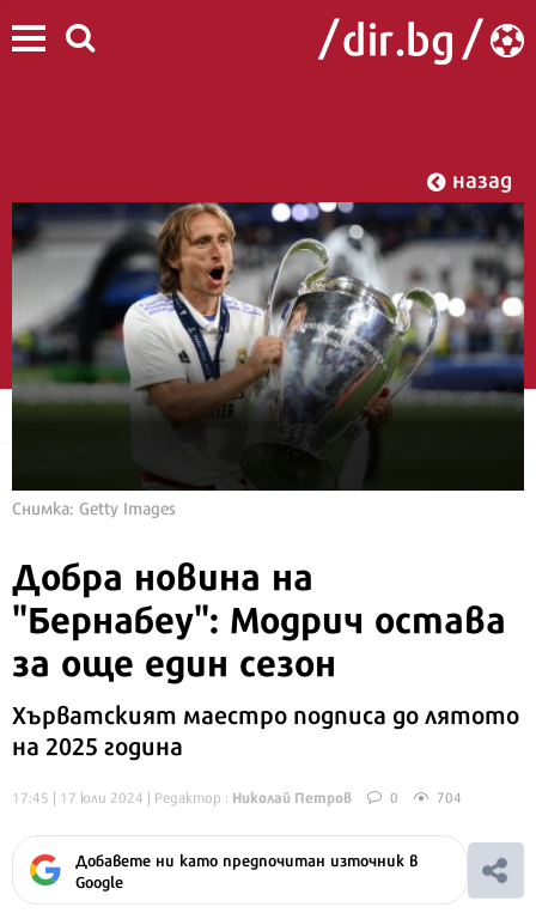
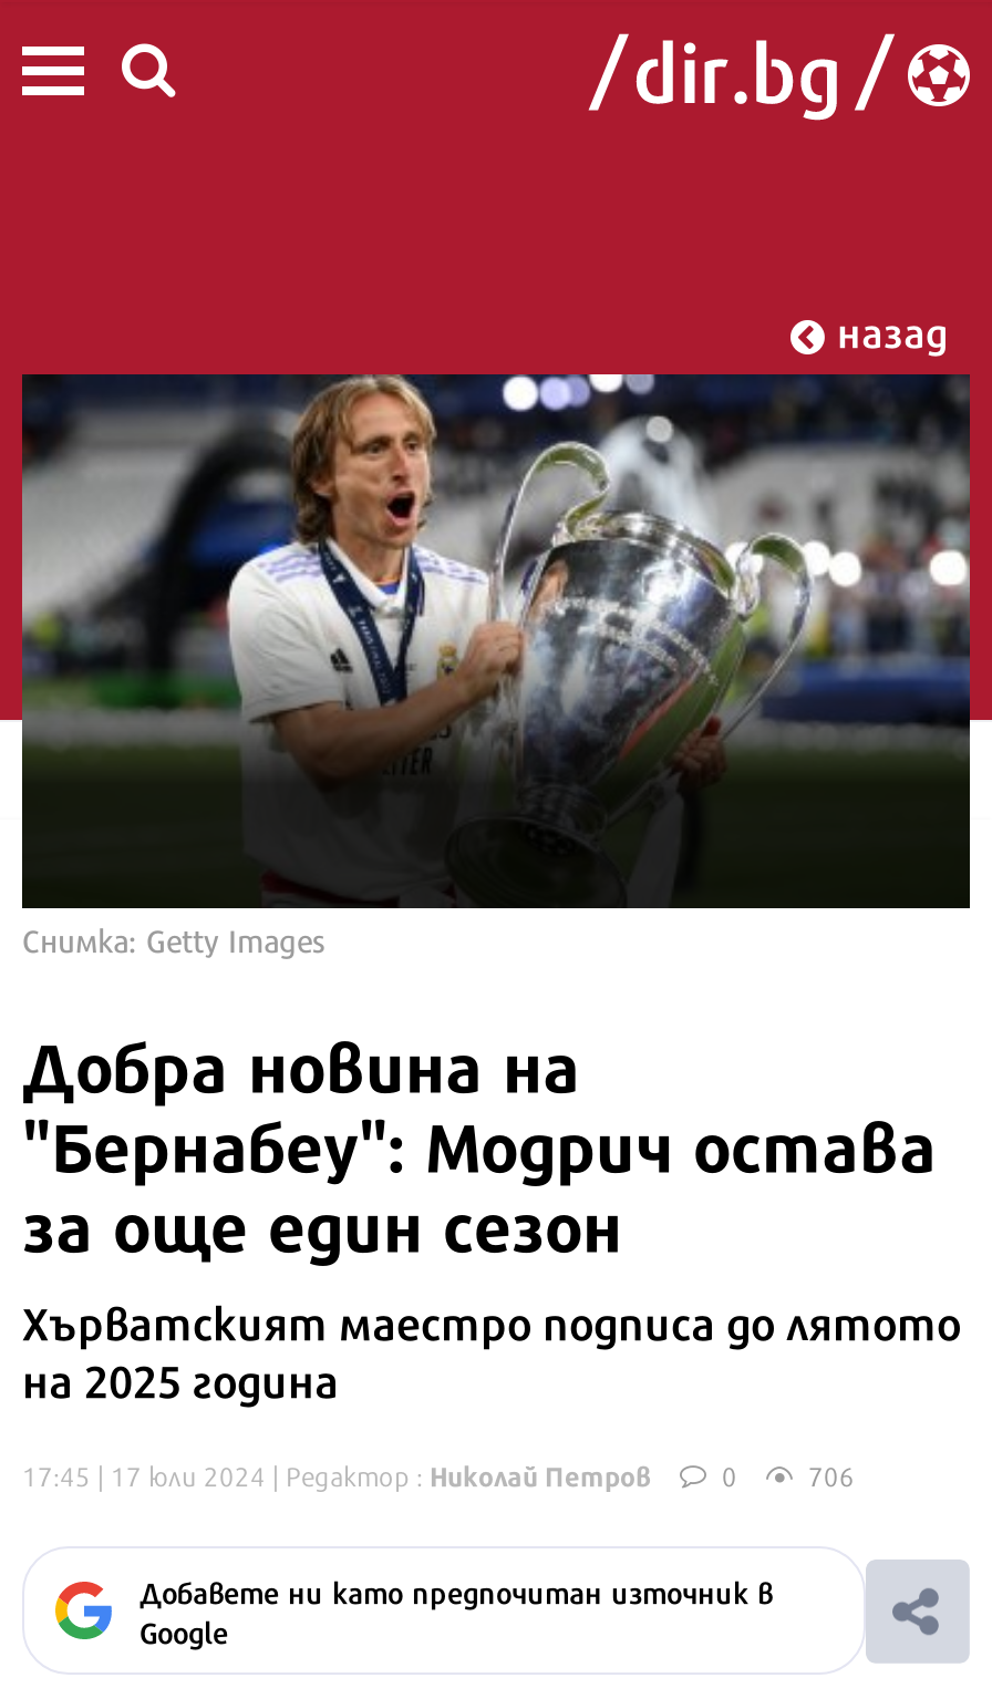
[437,786,462,808] 704 -> [808,1456,855,1495] 706

